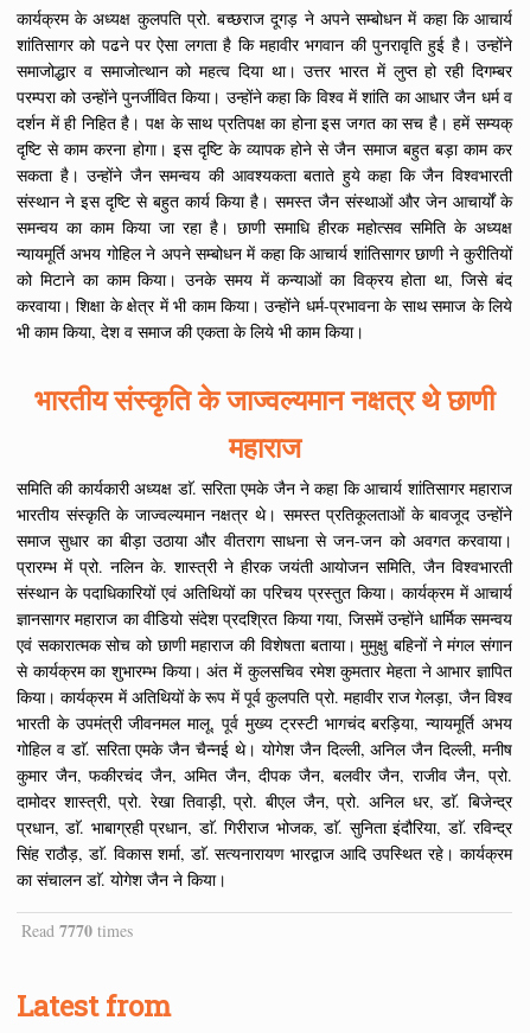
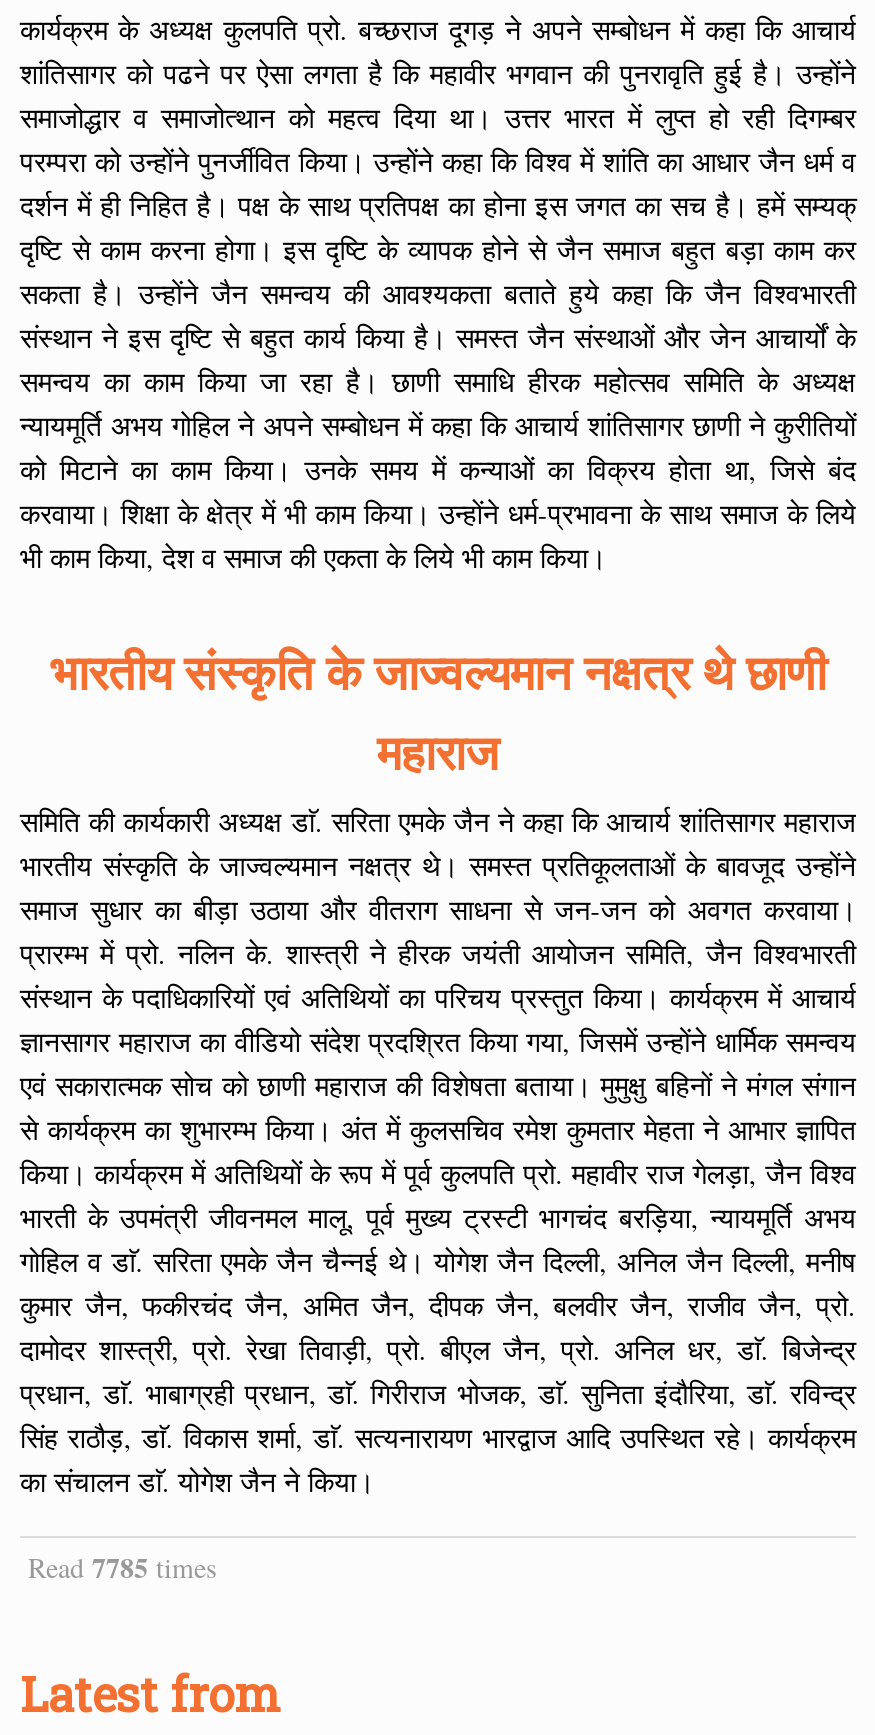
[21,918,133,943] Read 7770 times -> [28,1546,216,1588] Read 7785 times

